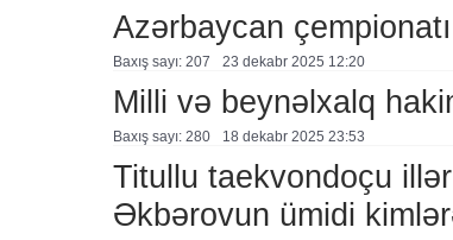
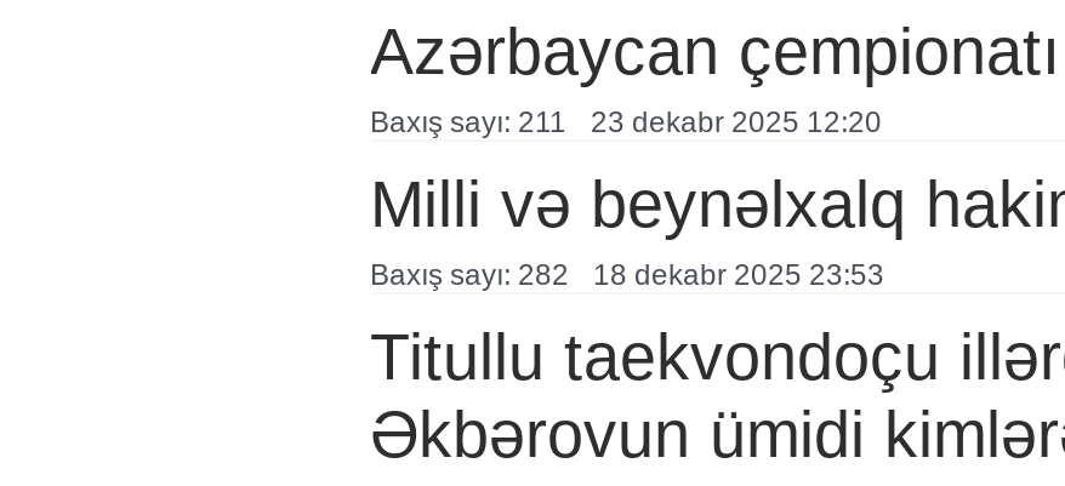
[112,53,364,70] Baxış sayı: 207 23 dekabr 2025 12:20 -> [370,105,882,139] Baxış sayı: 211 23 dekabr 2025 12:20
[112,128,364,145] Baxış sayı: 280 18 dekabr 2025 23:53 -> [370,258,884,292] Baxış sayı: 282 18 dekabr 2025 23:53

